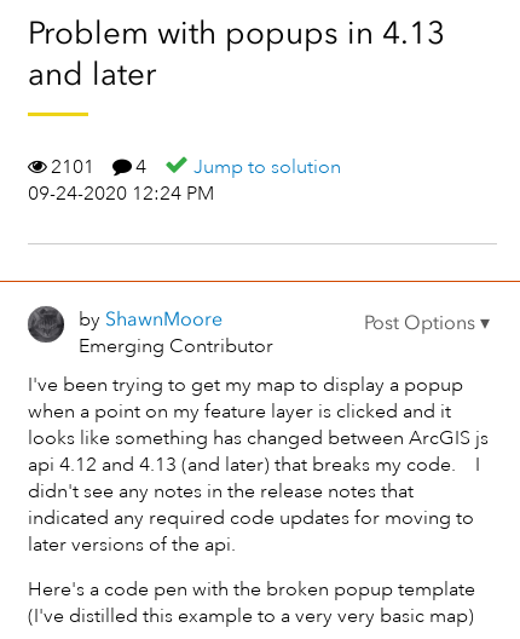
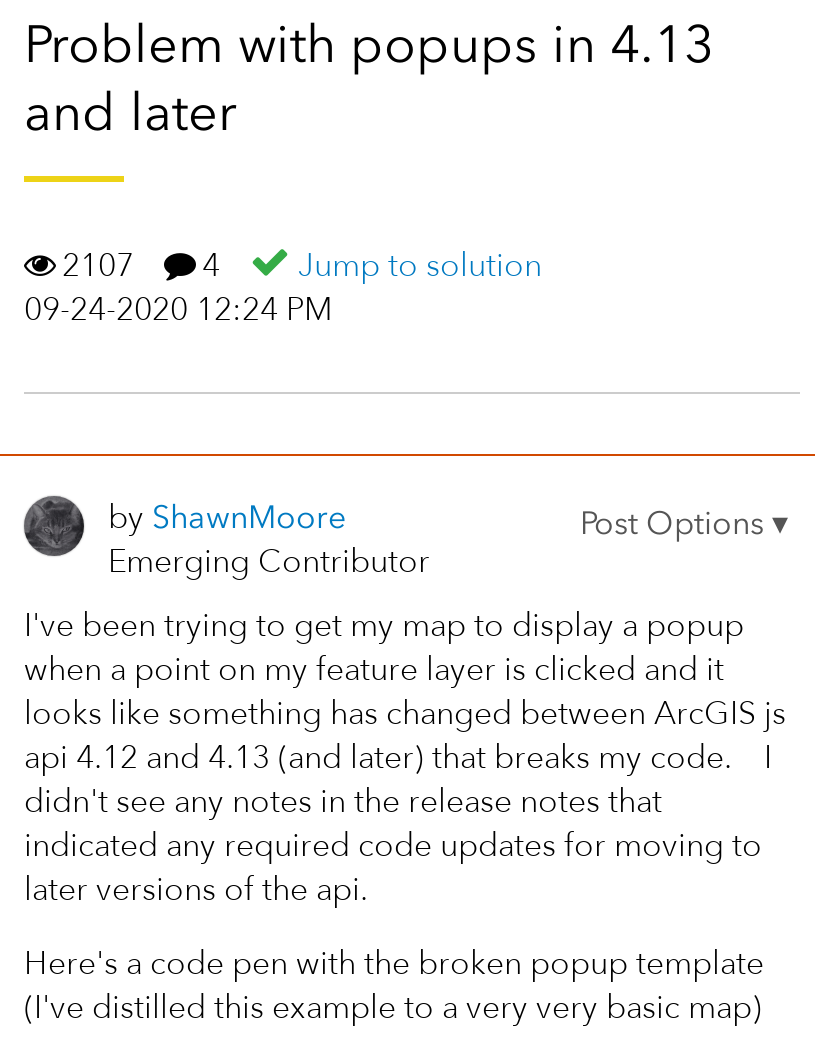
[51,155,341,179] 2101 4 Jump to solution -> [62,246,542,286] 2107 4 Jump to solution

